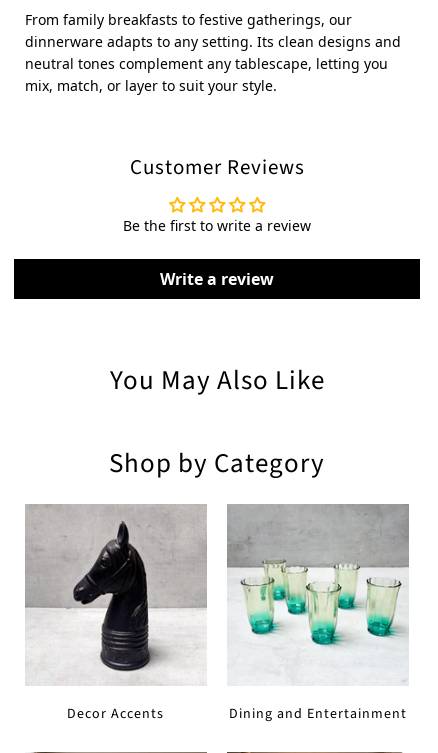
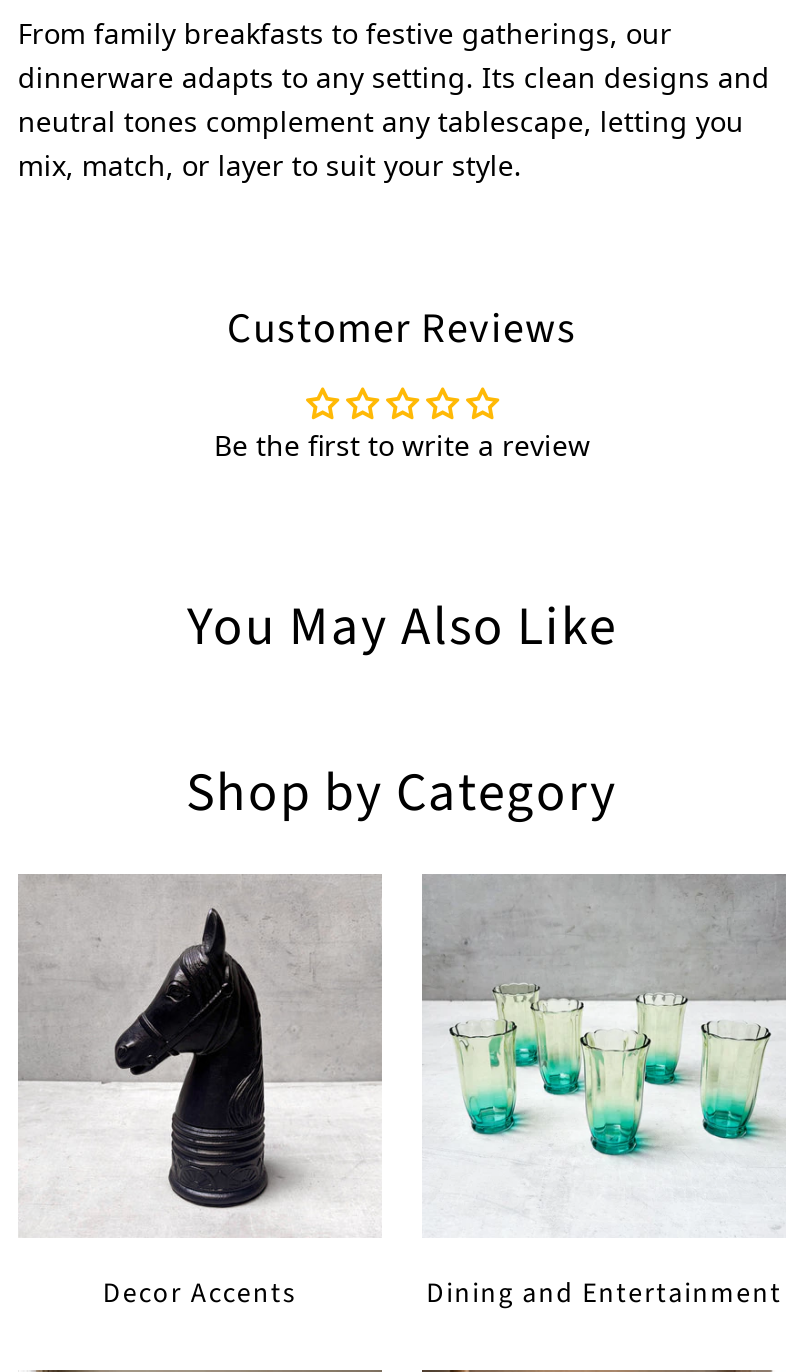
[160,268,274,290] Write a review -> none

